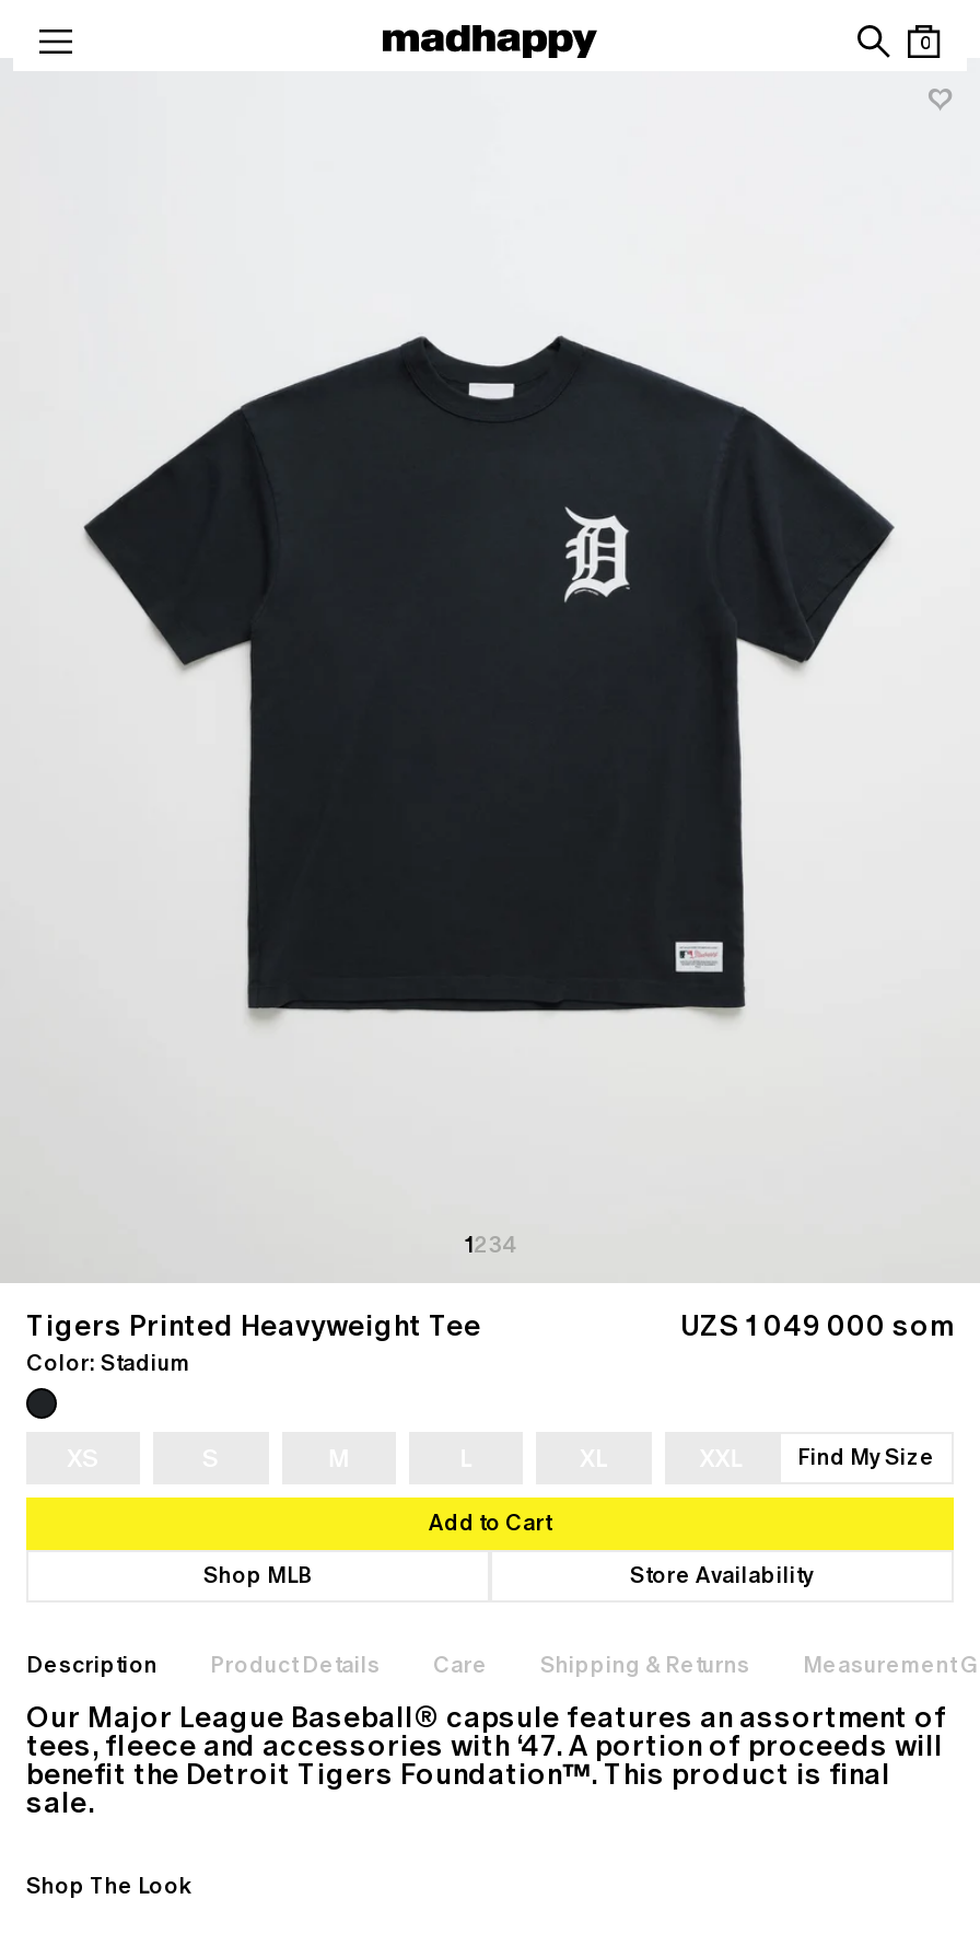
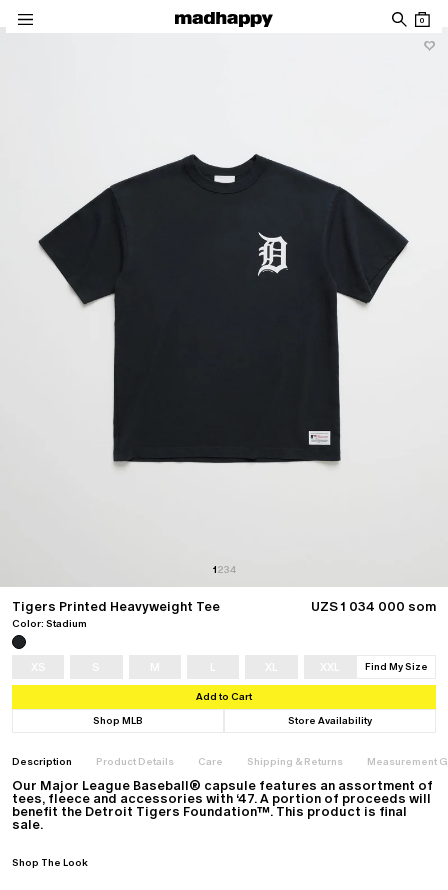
[680,1310,954,1343] UZS 1 049 000 som -> [311,599,436,614] UZS 1 034 000 som

